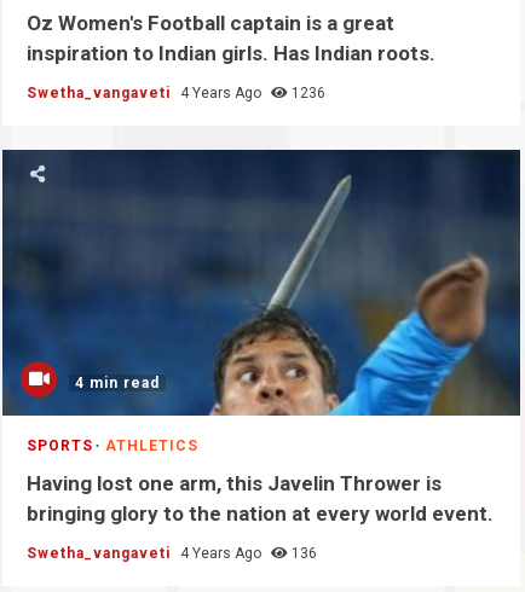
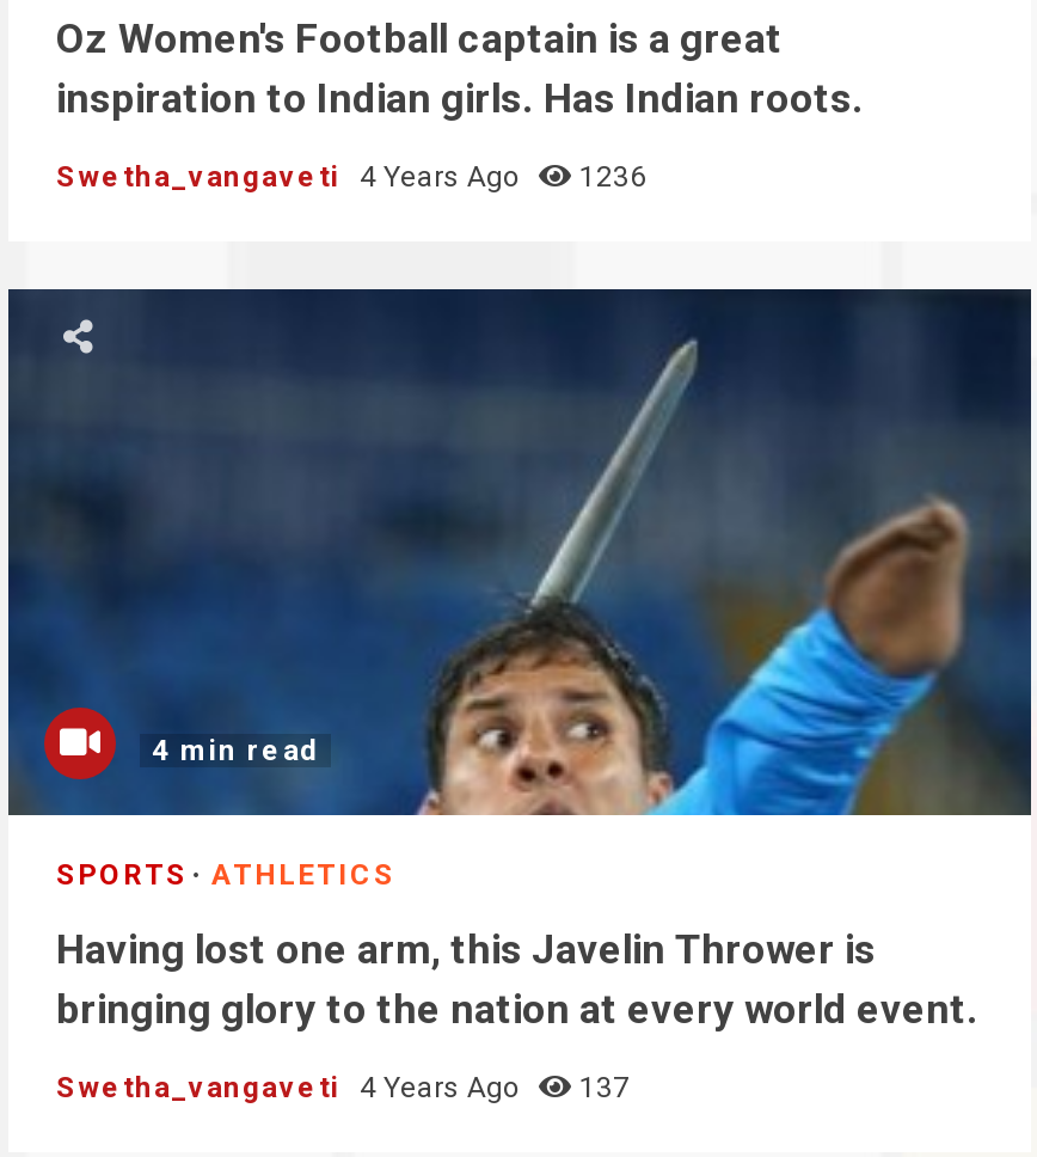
[27,545,317,562] Swetha_vangaveti 4 Years Ago 136 -> [56,1071,630,1104] Swetha_vangaveti 4 Years Ago 137

